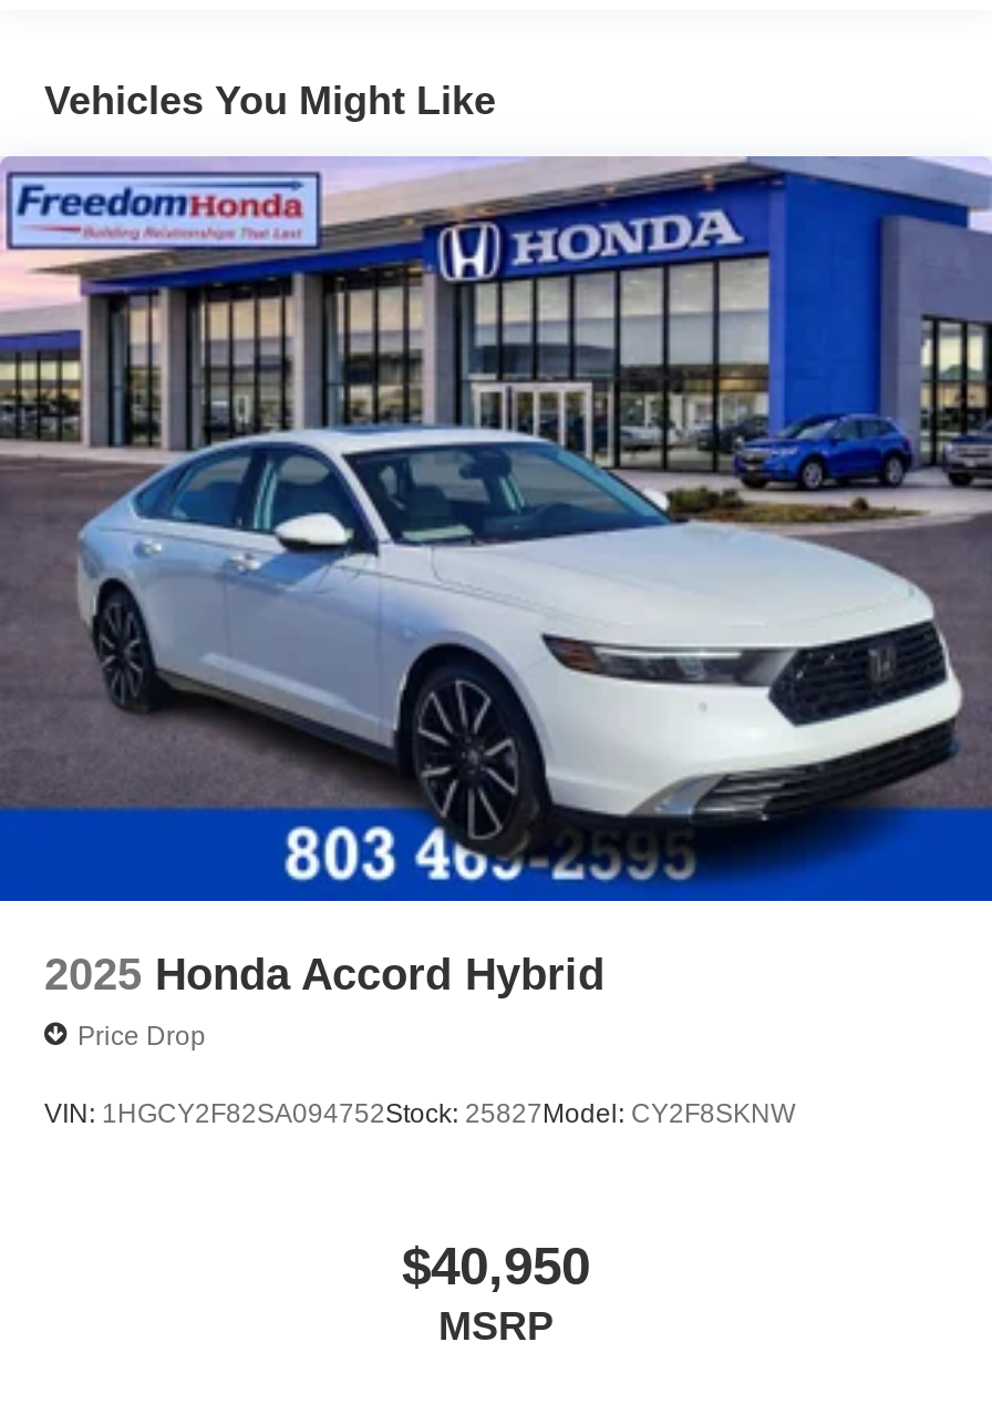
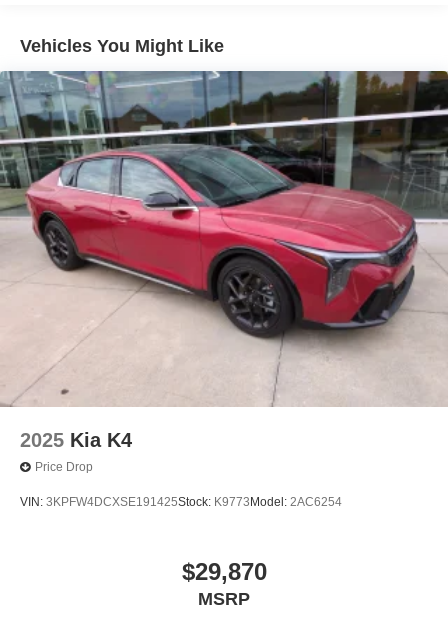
[7,155,985,999] [image] | 2025 Honda Accord Hybrid -> [3,70,445,451] [image] | 2025 Kia K4
[44,1097,795,1128] VIN: 1HGCY2F82SA094752Stock: 25827Model: CY2F8SKNW -> [20,495,342,509] VIN: 3KPFW4DCXSE191425Stock: K9773Model: 2AC6254
[402,1236,590,1295] $40,950 -> [181,557,266,584] $29,870

